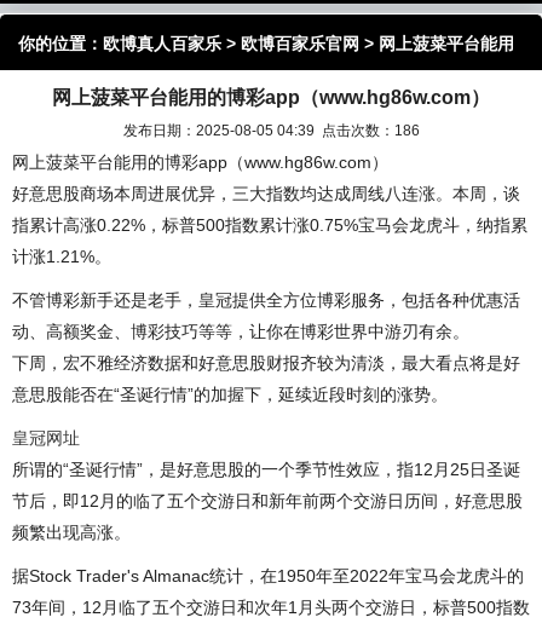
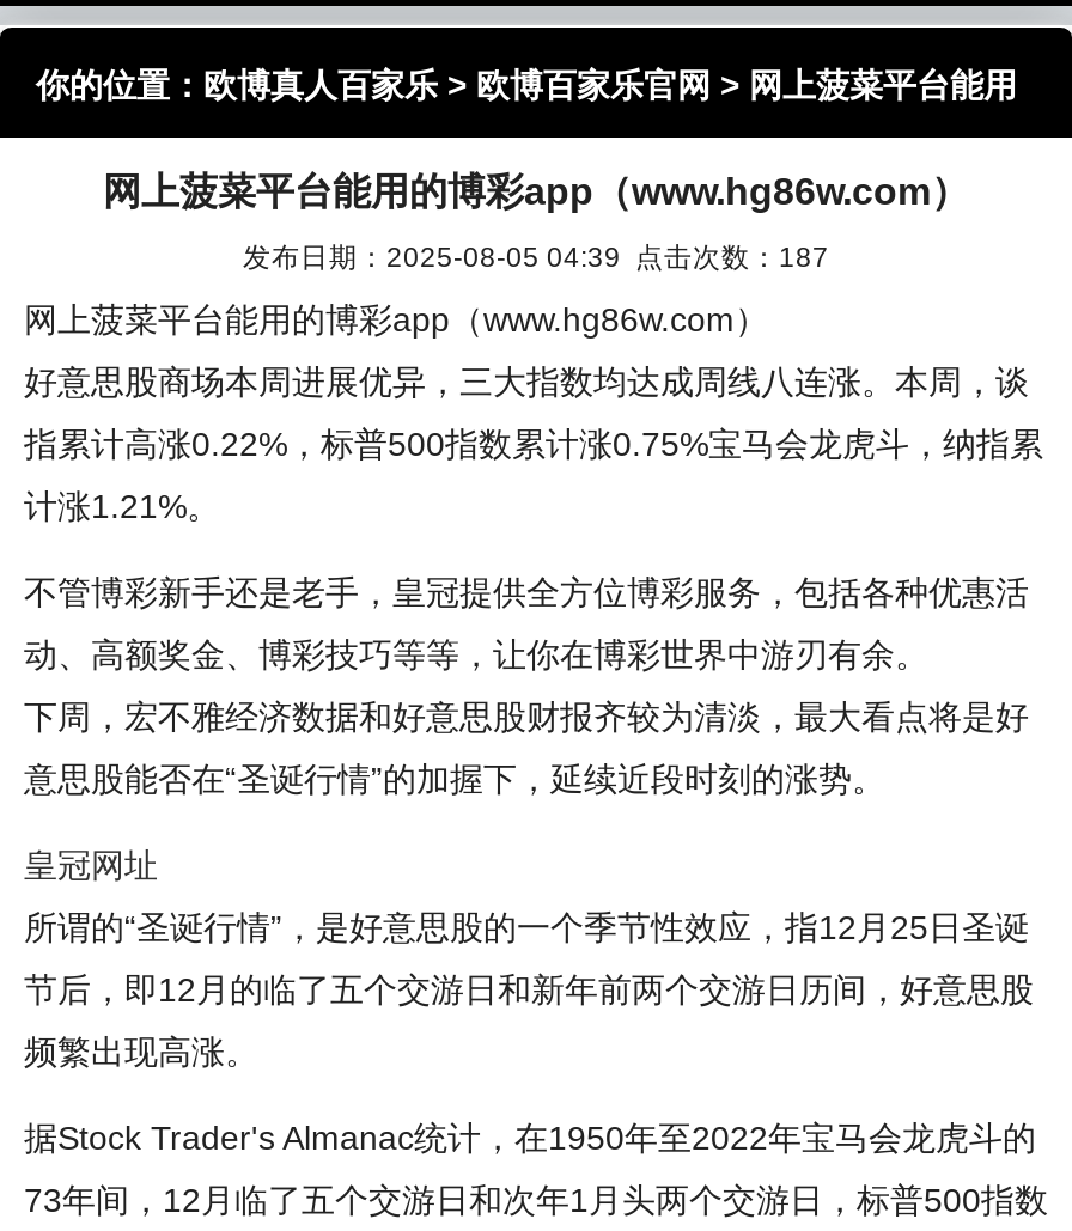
[123,122,419,138] 发布日期：2025-08-05 04:39 点击次数：186 -> [243,240,829,272] 发布日期：2025-08-05 04:39 点击次数：187

